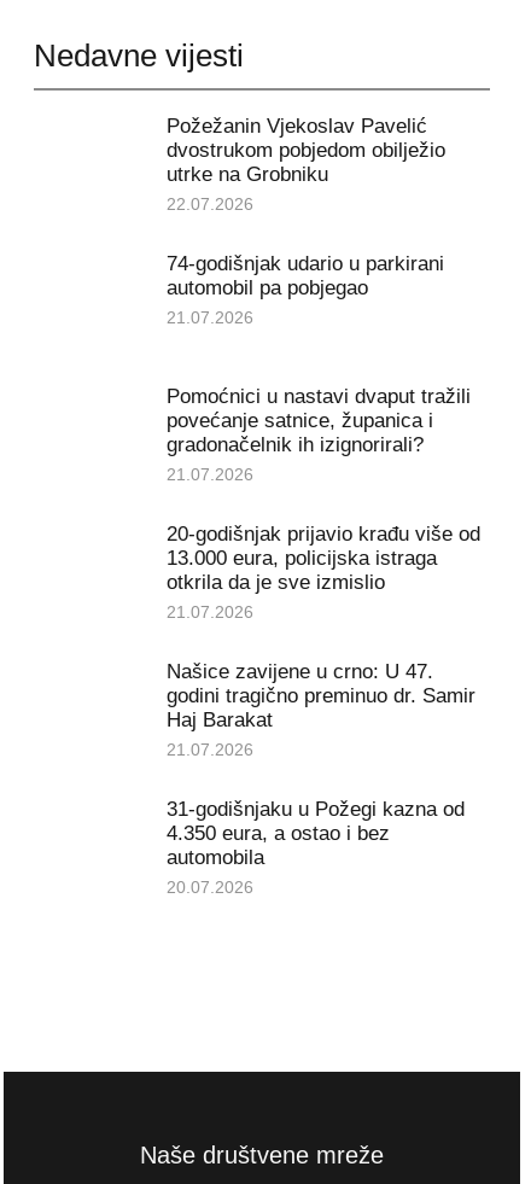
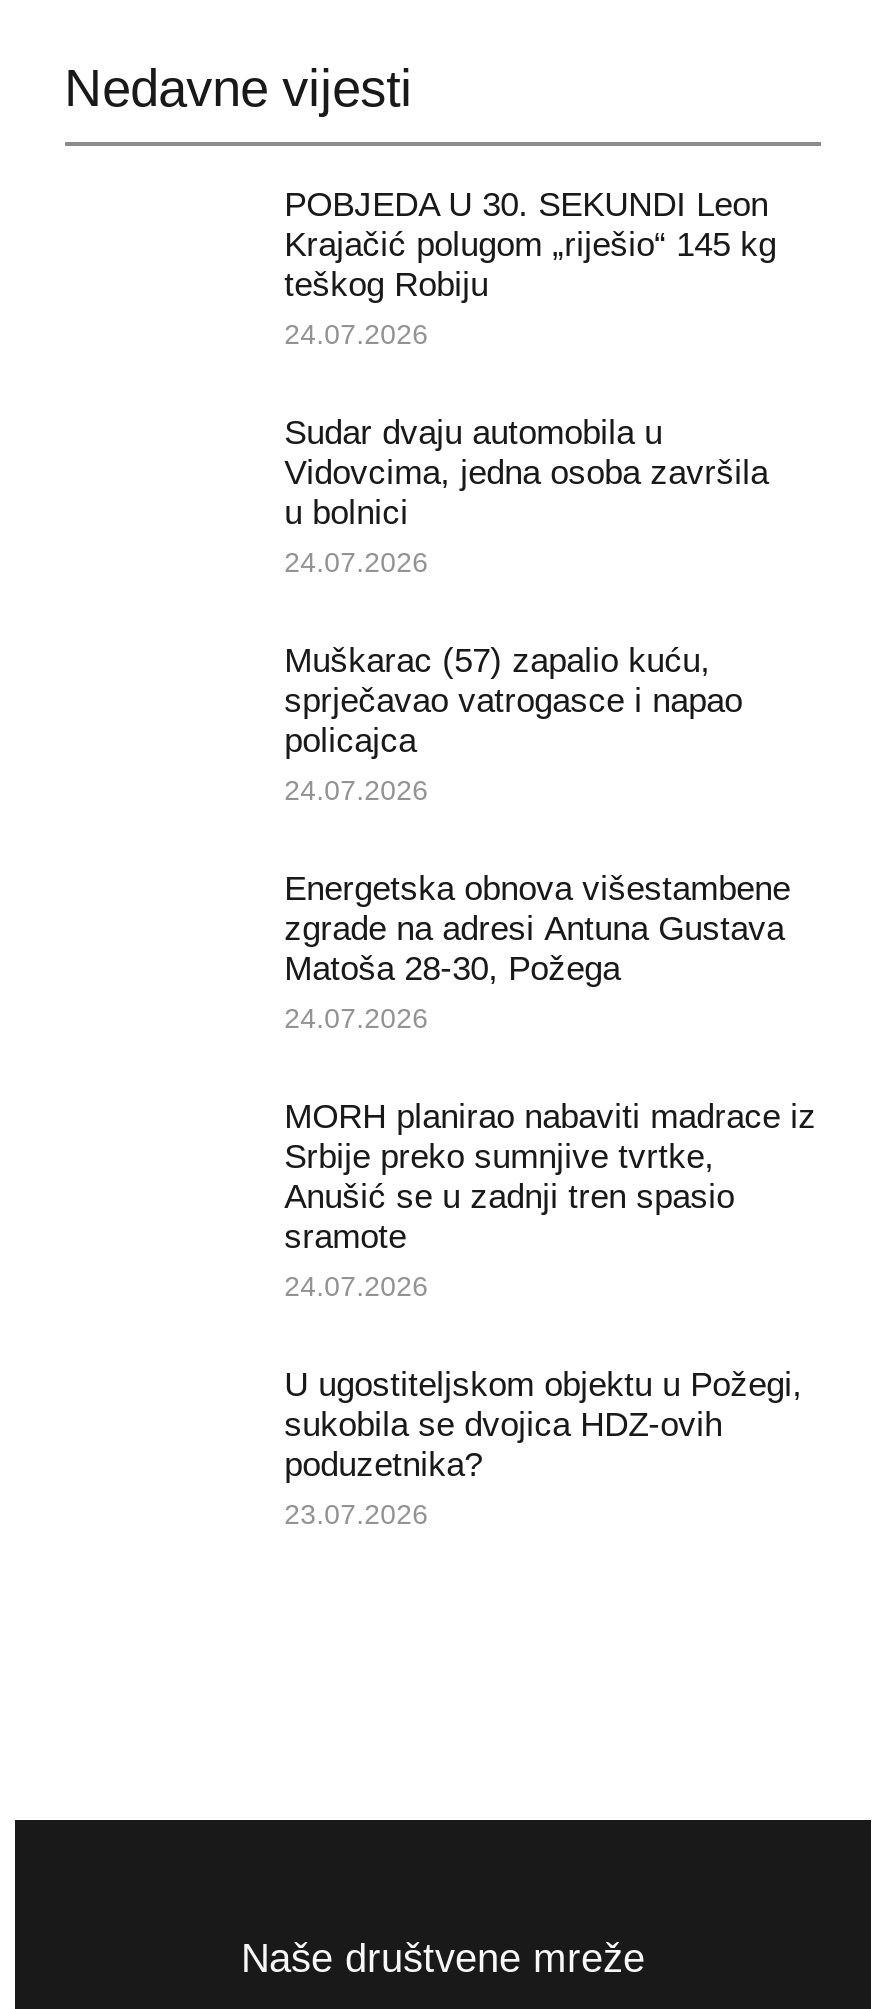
[166,114,445,213] Požežanin Vjekoslav Pavelić | dvostrukom pobjedom obilježio | utrke na Grobniku | 22.07.2026 -> [284,185,776,349] POBJEDA U 30. SEKUNDI Leon | Krajačić polugom „riješio“ 145 kg | teškog Robiju | 24.07.2026
[166,252,444,326] 74-godišnjak udario u parkirani | automobil pa pobjegao | 21.07.2026 -> [284,413,768,577] Sudar dvaju automobila u | Vidovcima, jedna osoba završila | u bolnici | 24.07.2026
[166,384,470,483] Pomoćnici u nastavi dvaput tražili | povećanje satnice, županica i | gradonačelnik ih izignorirali? | 21.07.2026 -> [284,641,742,805] Muškarac (57) zapalio kuću, | sprječavao vatrogasce i napao | policajca | 24.07.2026
[166,522,480,621] 20-godišnjak prijavio krađu više od | 13.000 eura, policijska istraga | otkrila da je sve izmislio | 21.07.2026 -> [284,869,790,1033] Energetska obnova višestambene | zgrade na adresi Antuna Gustava | Matoša 28-30, Požega | 24.07.2026
[166,660,475,759] Našice zavijene u crno: U 47. | godini tragično preminuo dr. Samir | Haj Barakat | 21.07.2026 -> [284,1097,816,1301] MORH planirao nabaviti madrace iz | Srbije preko sumnjive tvrtke, | Anušić se u zadnji tren spasio | sramote | 24.07.2026
[166,797,464,896] 31-godišnjaku u Požegi kazna od | 4.350 eura, a ostao i bez | automobila | 20.07.2026 -> [284,1365,802,1529] U ugostiteljskom objektu u Požegi, | sukobila se dvojica HDZ-ovih | poduzetnika? | 23.07.2026

